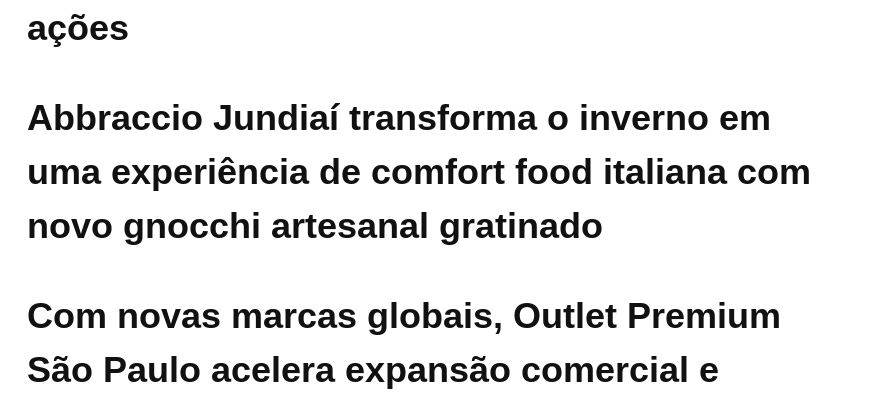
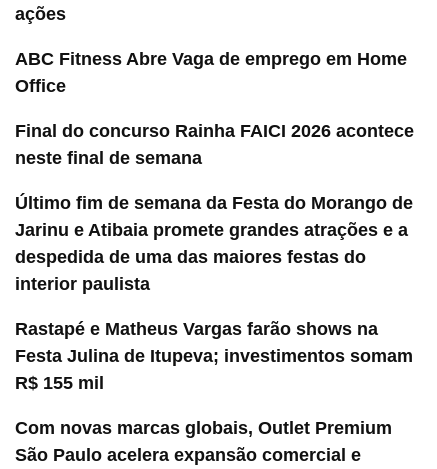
[27,97,811,245] Abbraccio Jundiaí transforma o inverno em | uma experiência de comfort food italiana com | novo gnocchi artesanal gratinado -> [15,49,414,393] ABC Fitness Abre Vaga de emprego em Home | Office | Final do concurso Rainha FAICI 2026 acontece | neste final de semana | Último fim de semana da Festa do Morango de | Jarinu e Atibaia promete grandes atrações e a | despedida de uma das maiores festas do | interior paulista | Rastapé e Matheus Vargas farão shows na | Festa Julina de Itupeva; investimentos somam | R$ 155 mil

